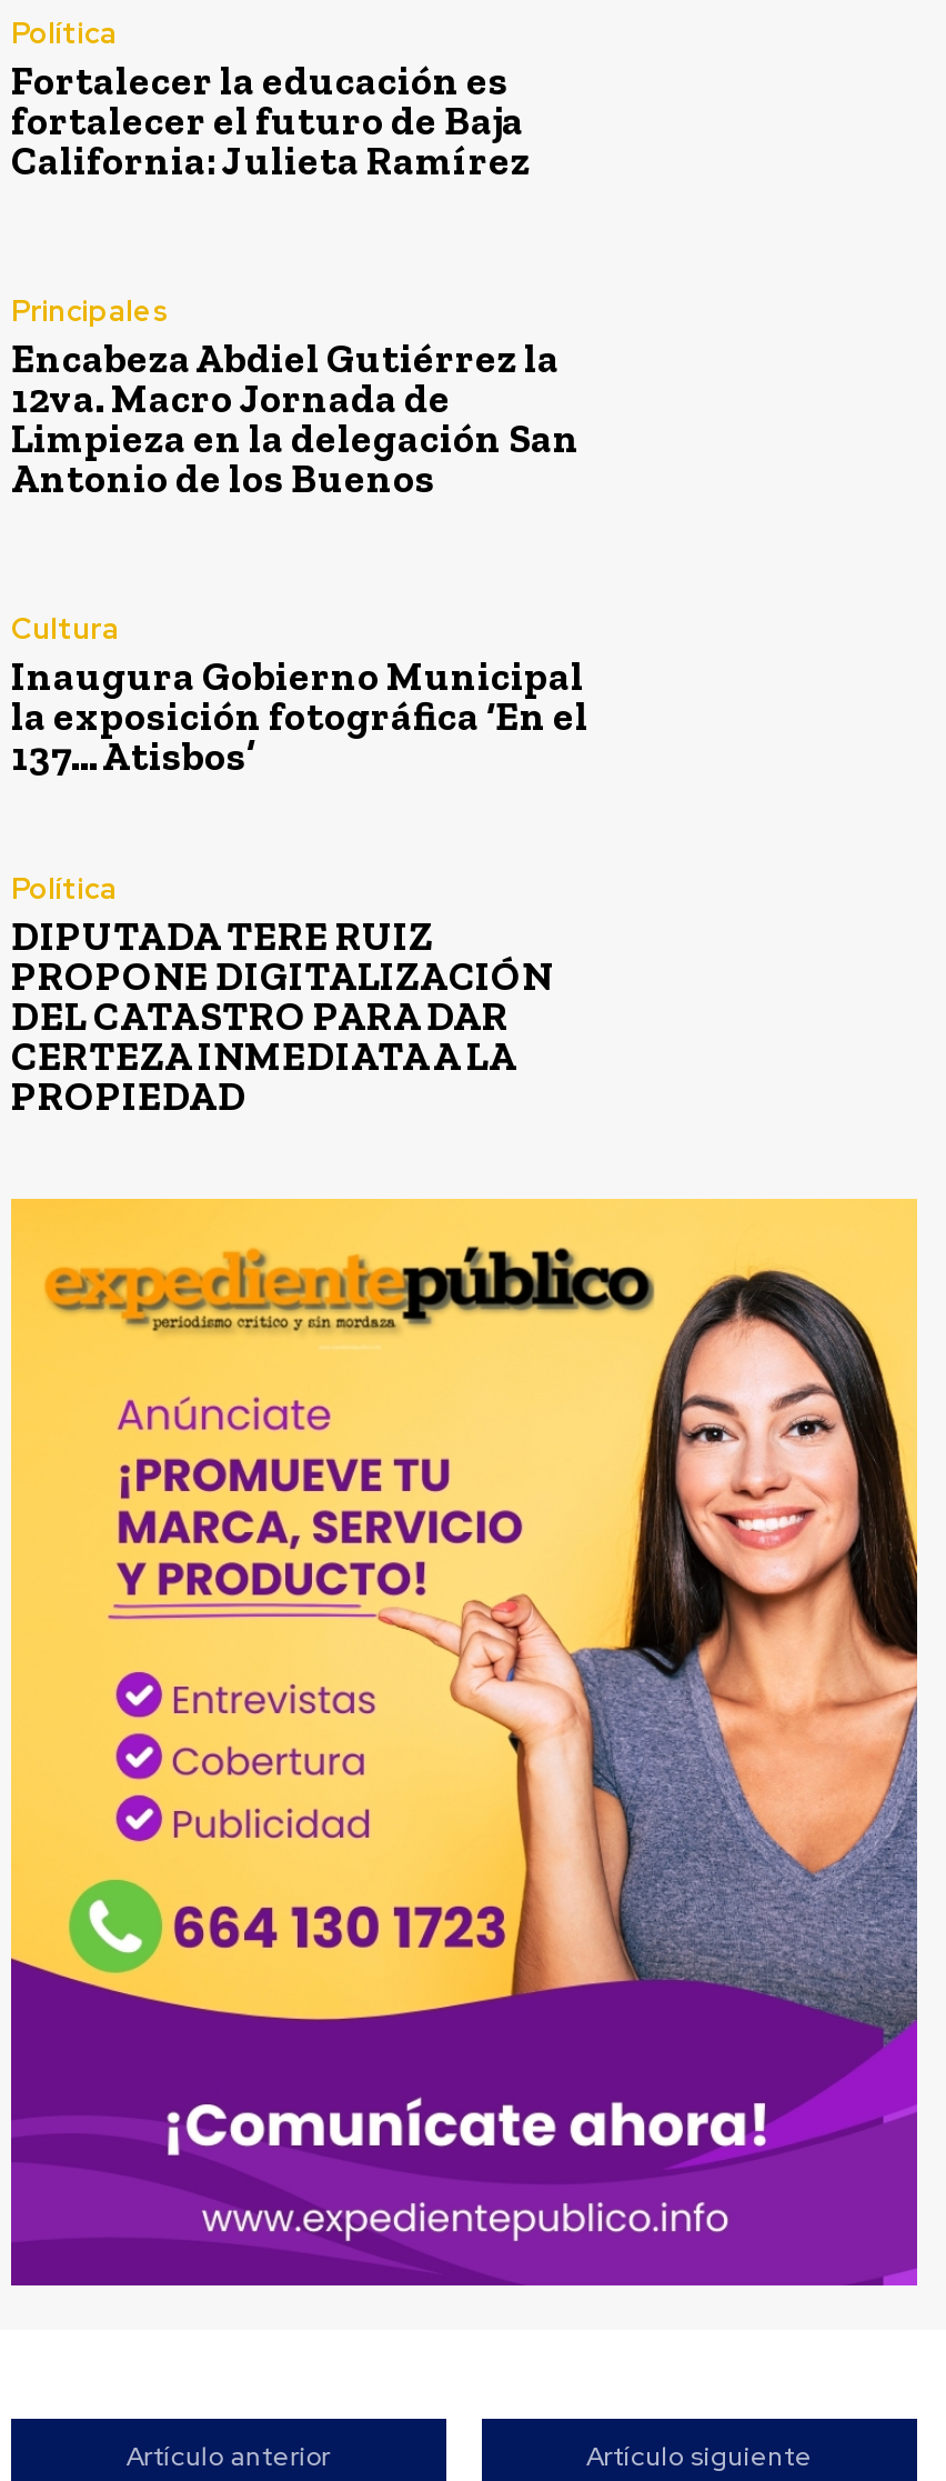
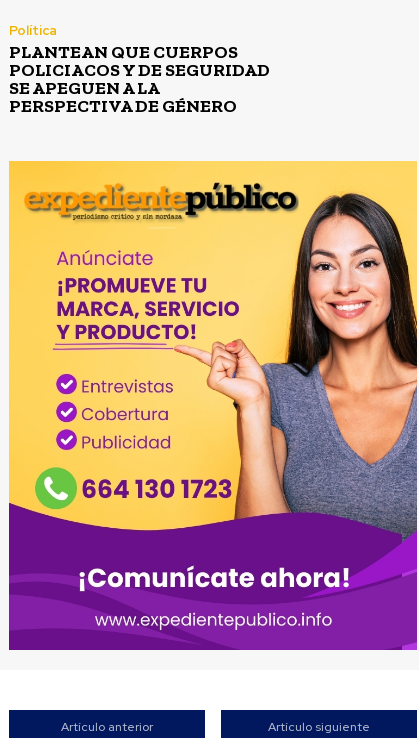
[11,56,588,1121] Fortalecer la educación es | fortalecer el futuro de Baja | California: Julieta Ramírez | Principales | Encabeza Abdiel Gutiérrez la | 12va. Macro Jornada de | Limpieza en la delegación San | Antonio de los Buenos | Cultura | Inaugura Gobierno Municipal | la exposición fotográfica ‘En el | 137… Atisbos’ | Política | DIPUTADA TERE RUIZ | PROPONE DIGITALIZACIÓN | DEL CATASTRO PARA DAR | CERTEZA INMEDIATA A LA | PROPIEDAD -> [9,41,270,117] PLANTEAN QUE CUERPOS | POLICIACOS Y DE SEGURIDAD | SE APEGUEN A LA | PERSPECTIVA DE GÉNERO

